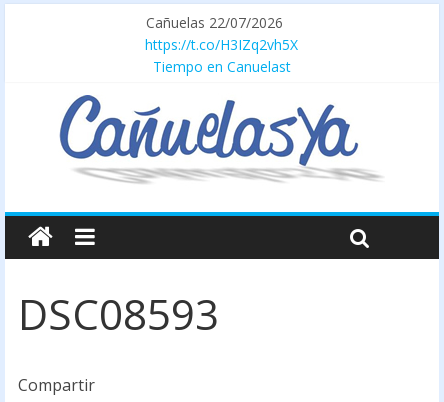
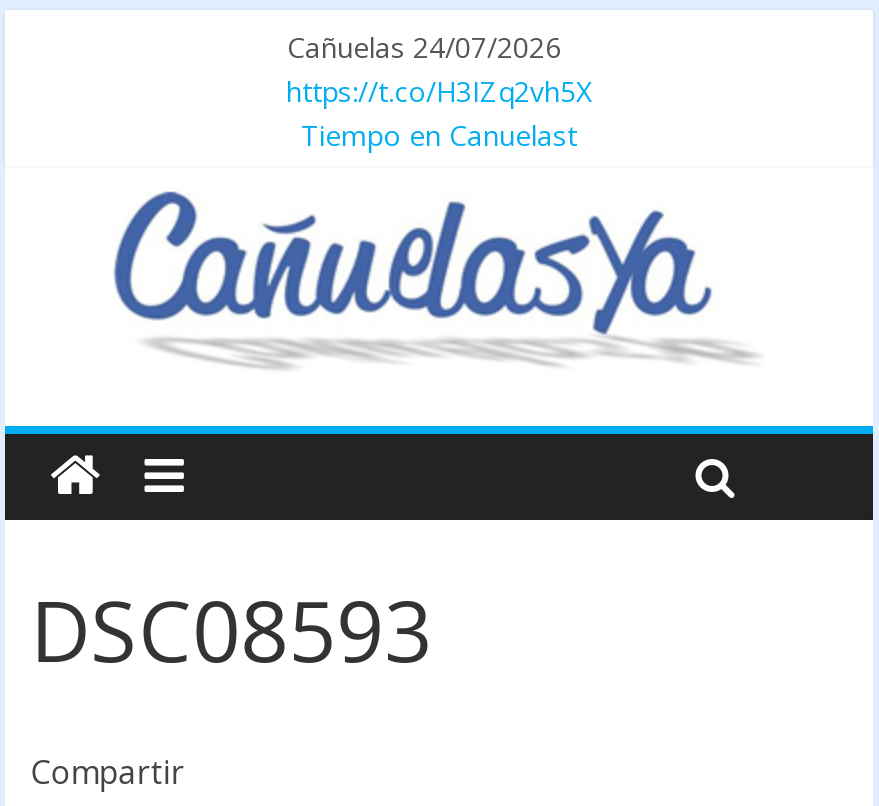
[146,13,283,32] Cañuelas 22/07/2026 -> [287,28,561,66] Cañuelas 24/07/2026

